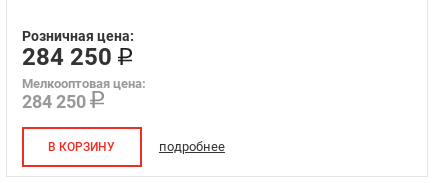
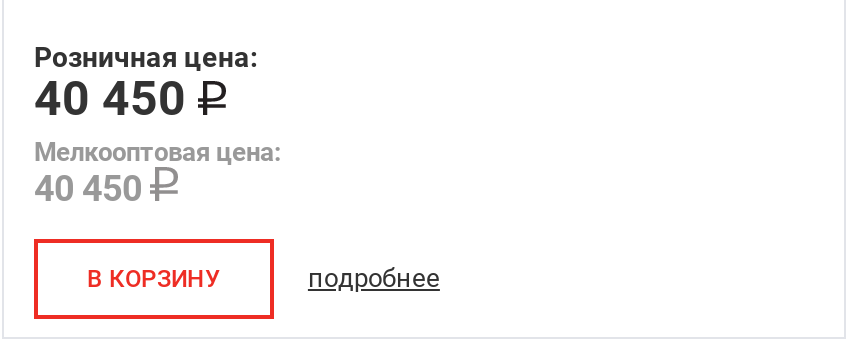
[22,43,118,71] 284 250 -> [34,72,198,128] 40 450
[22,91,90,112] 284 250 -> [34,168,150,210] 40 450

